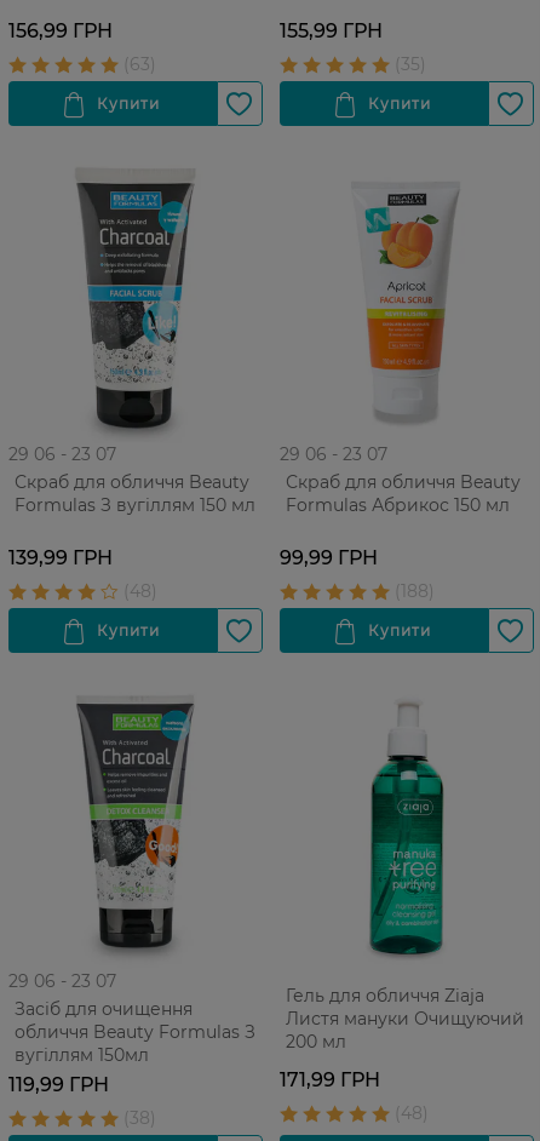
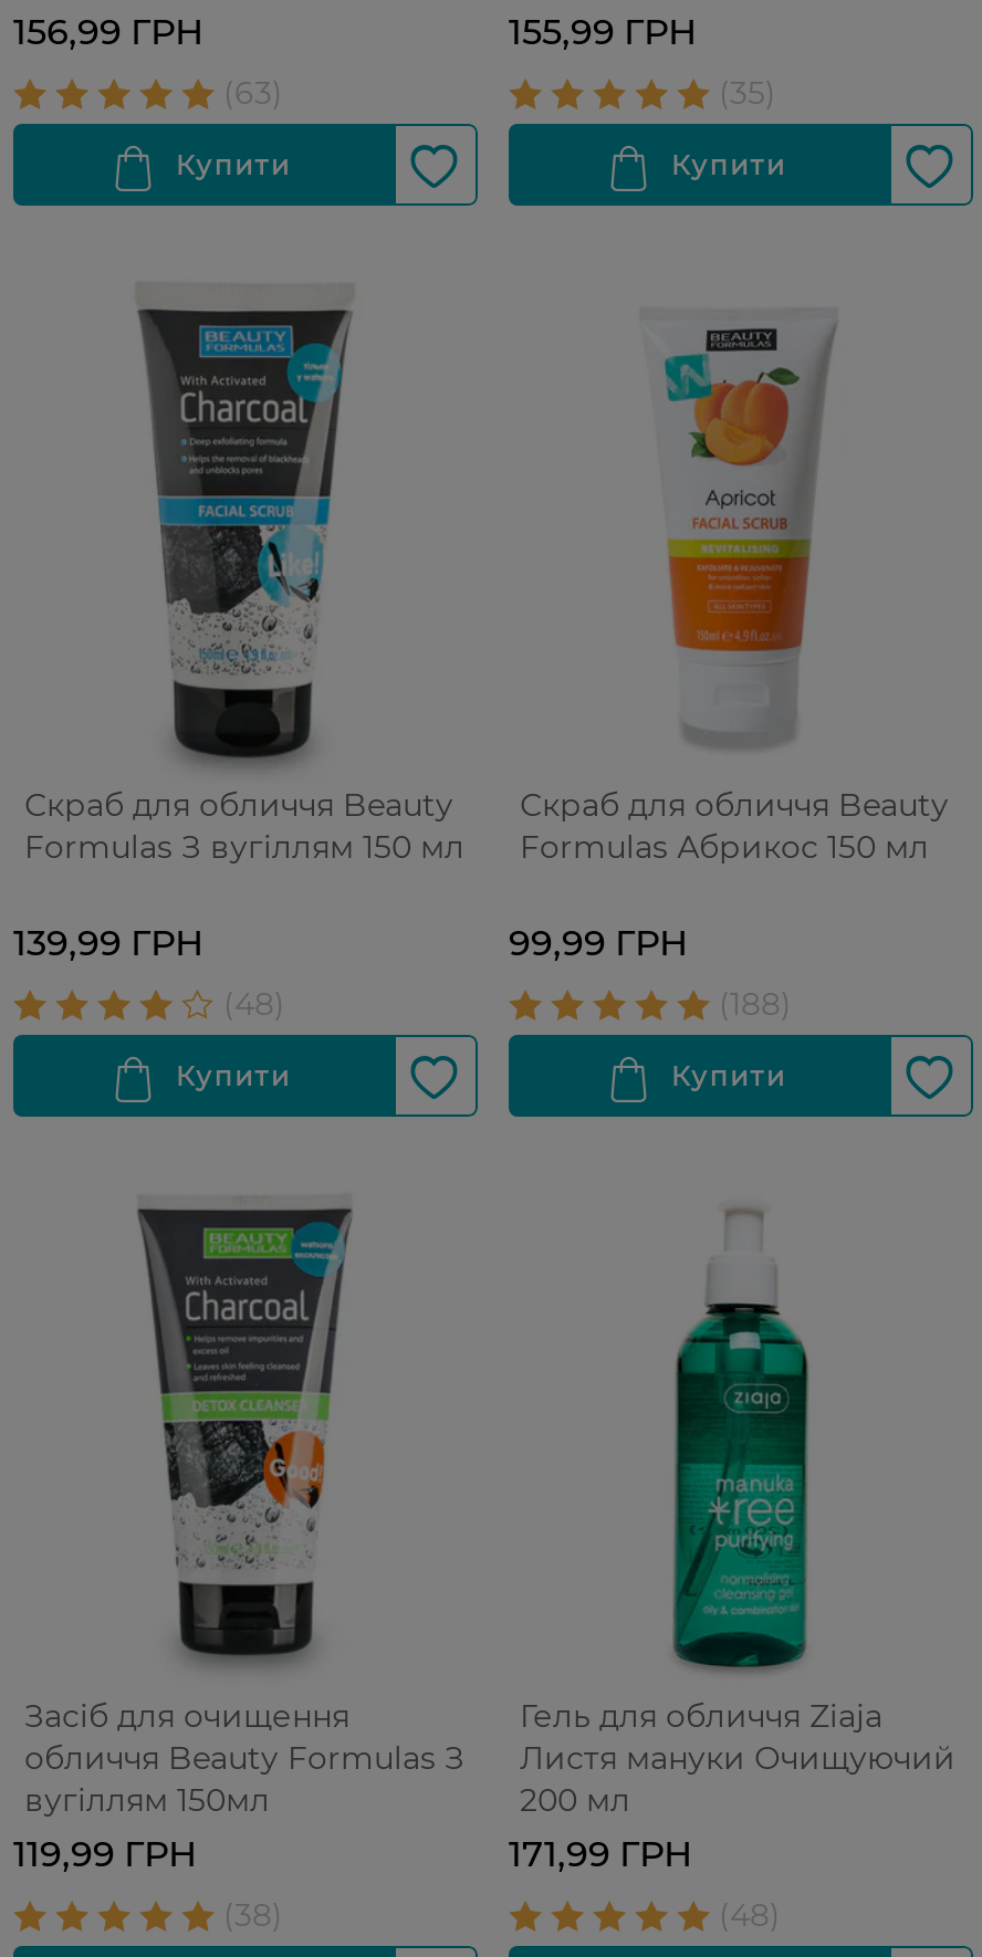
[8,444,116,465] 29 06 - 23 07 -> none
[280,444,387,465] 29 06 - 23 07 -> none
[8,970,116,992] 29 06 - 23 07 -> none

